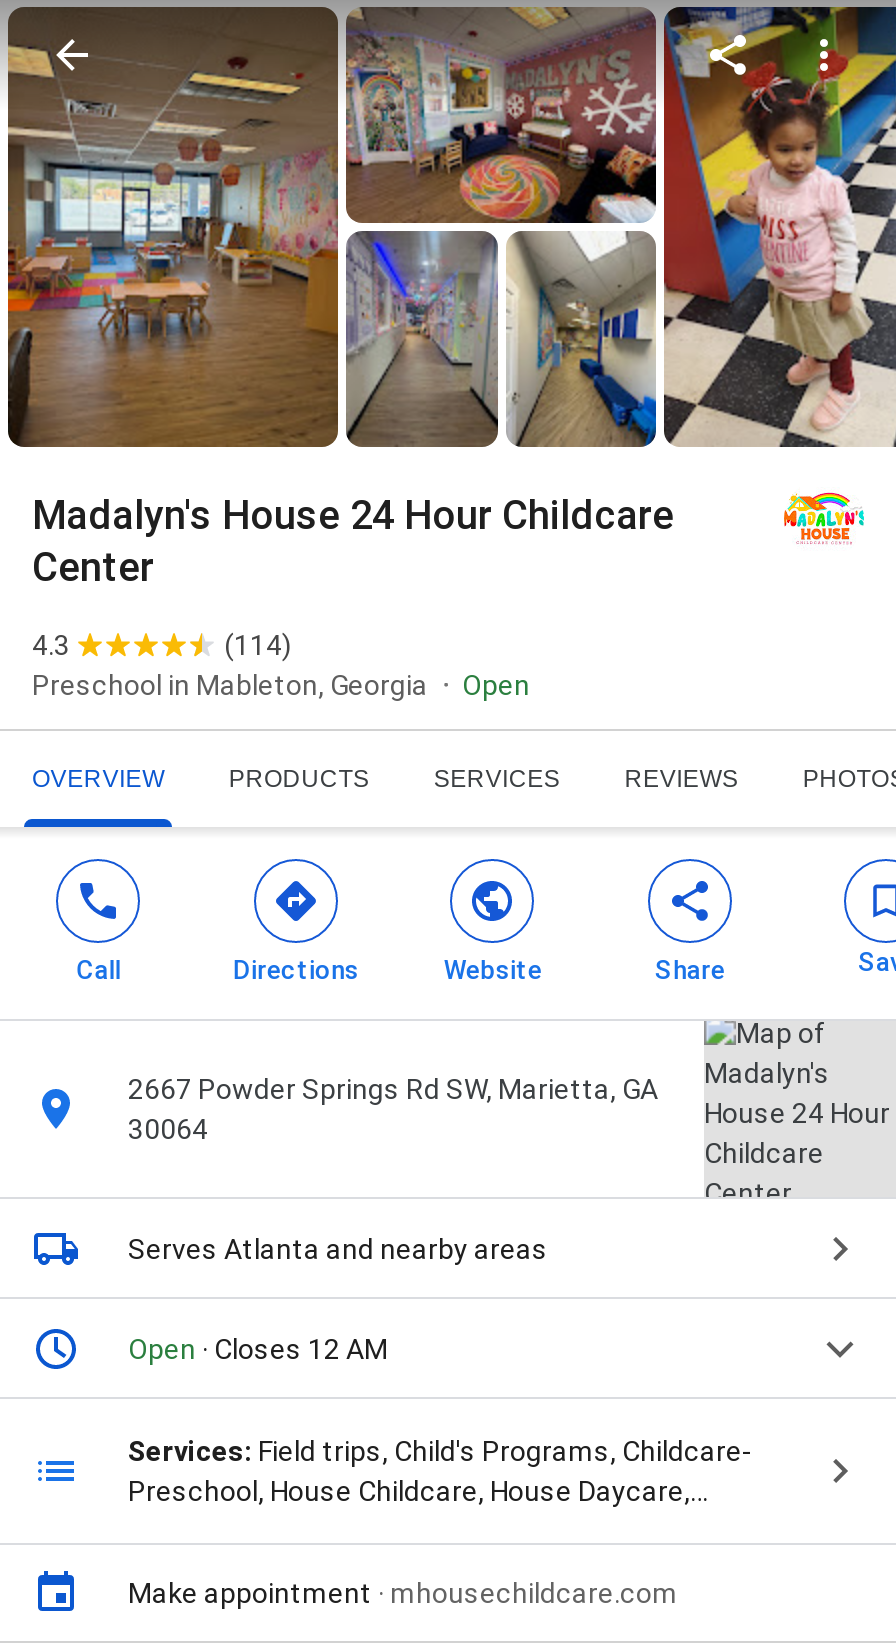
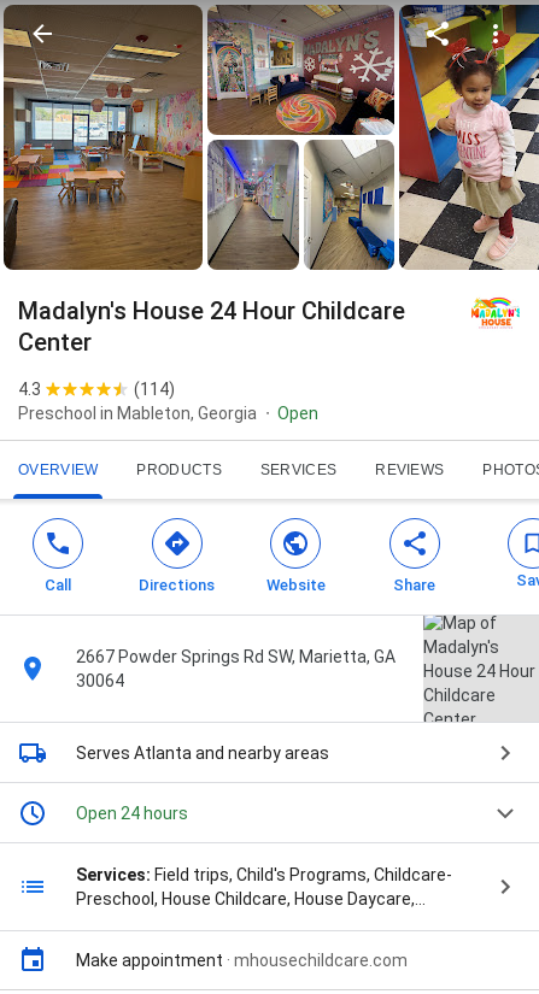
[128,1333,388,1365] Open · Closes 12 AM -> [76,804,188,823] Open 24 hours

